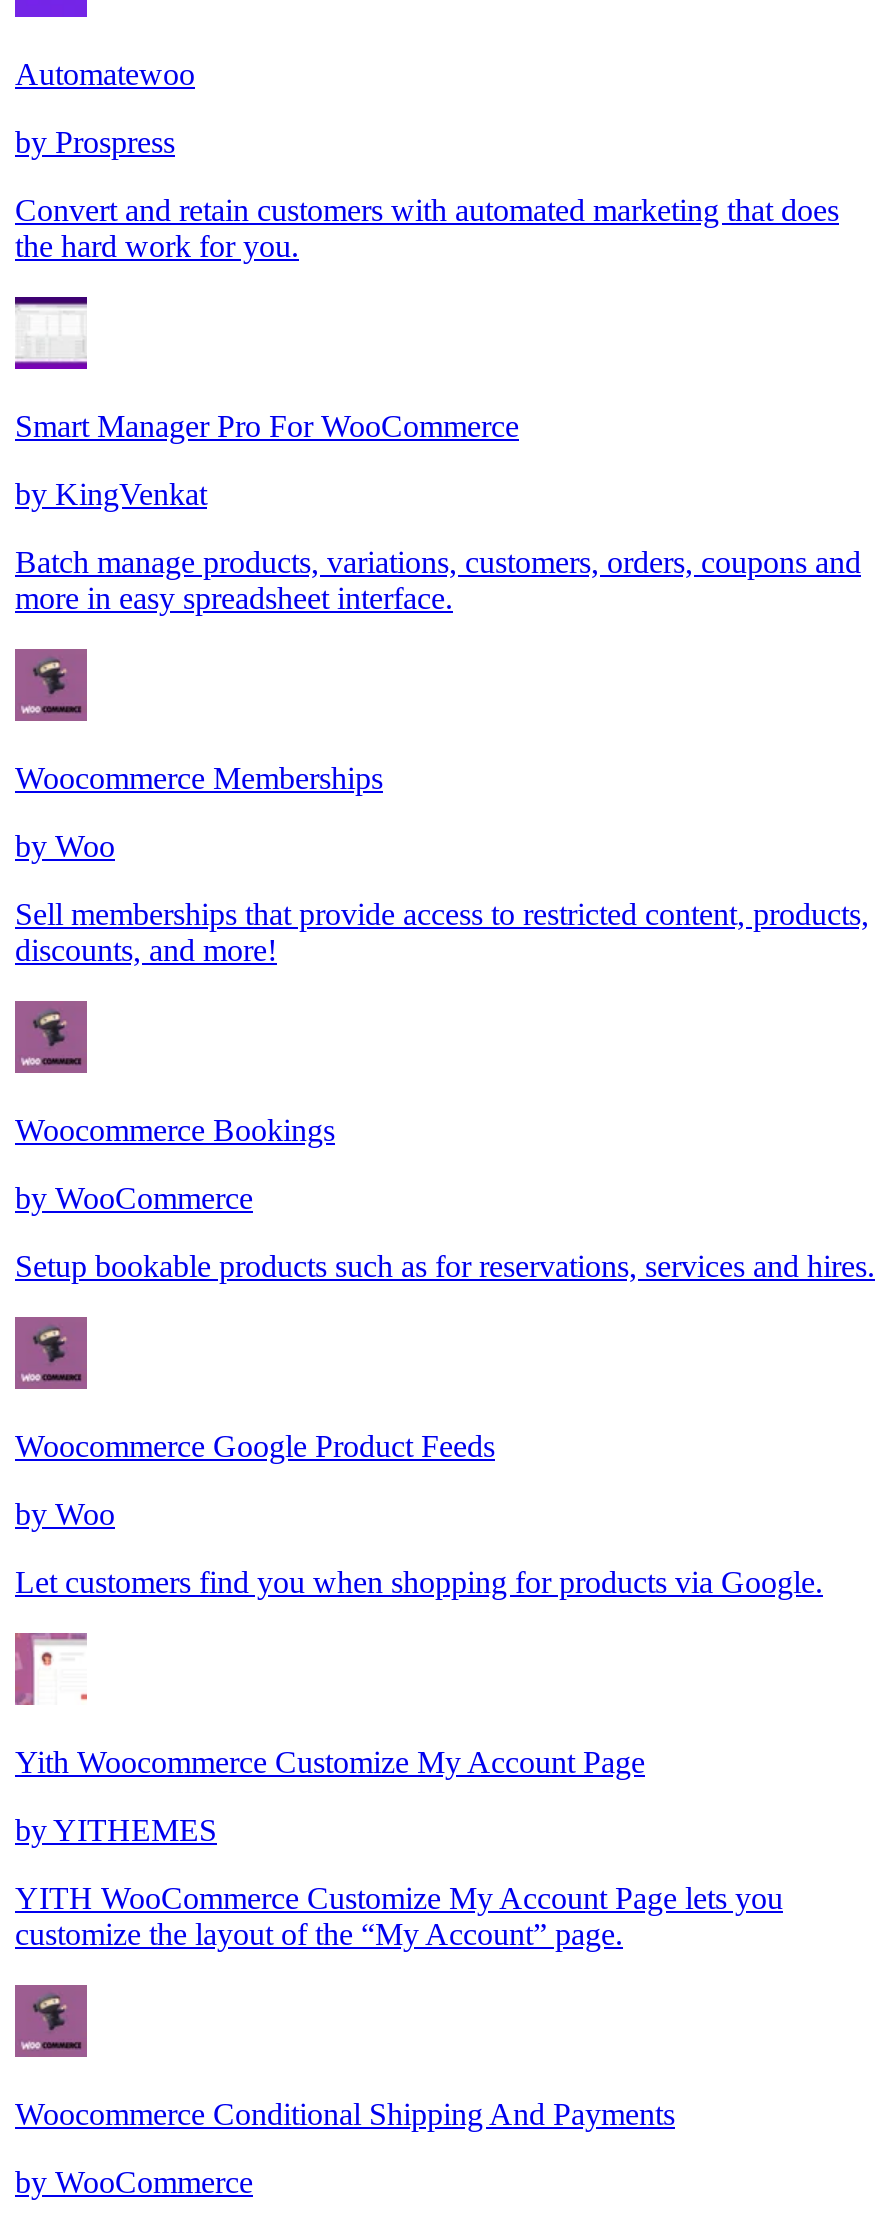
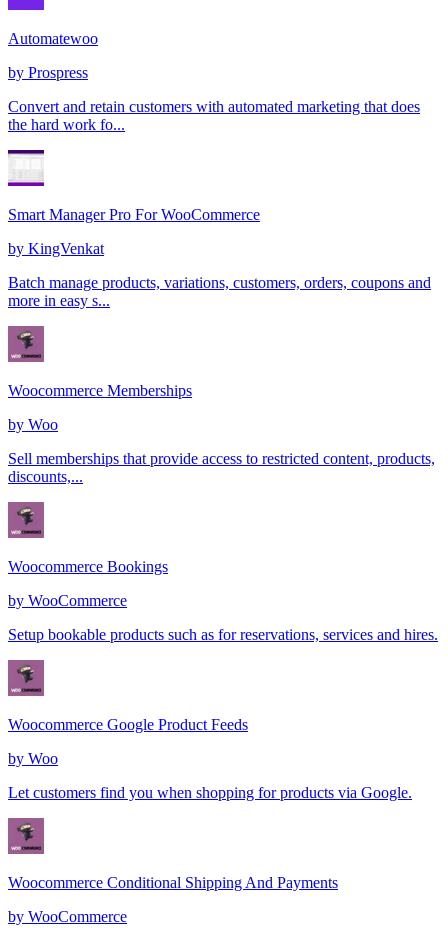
[15,228,299,262] the hard work for you. -> [8,116,125,133] the hard work fo...
[15,580,453,614] more in easy spreadsheet interface. -> [8,292,110,309] more in easy s...
[15,932,277,966] discounts, and more! -> [8,468,83,485] discounts,...
[15,1633,783,1950] [image] | Yith Woocommerce Customize My Account Page | by YITHEMES | YITH WooCommerce Customize My Account Page lets you | customize the layout of the “My Account” page. -> none

